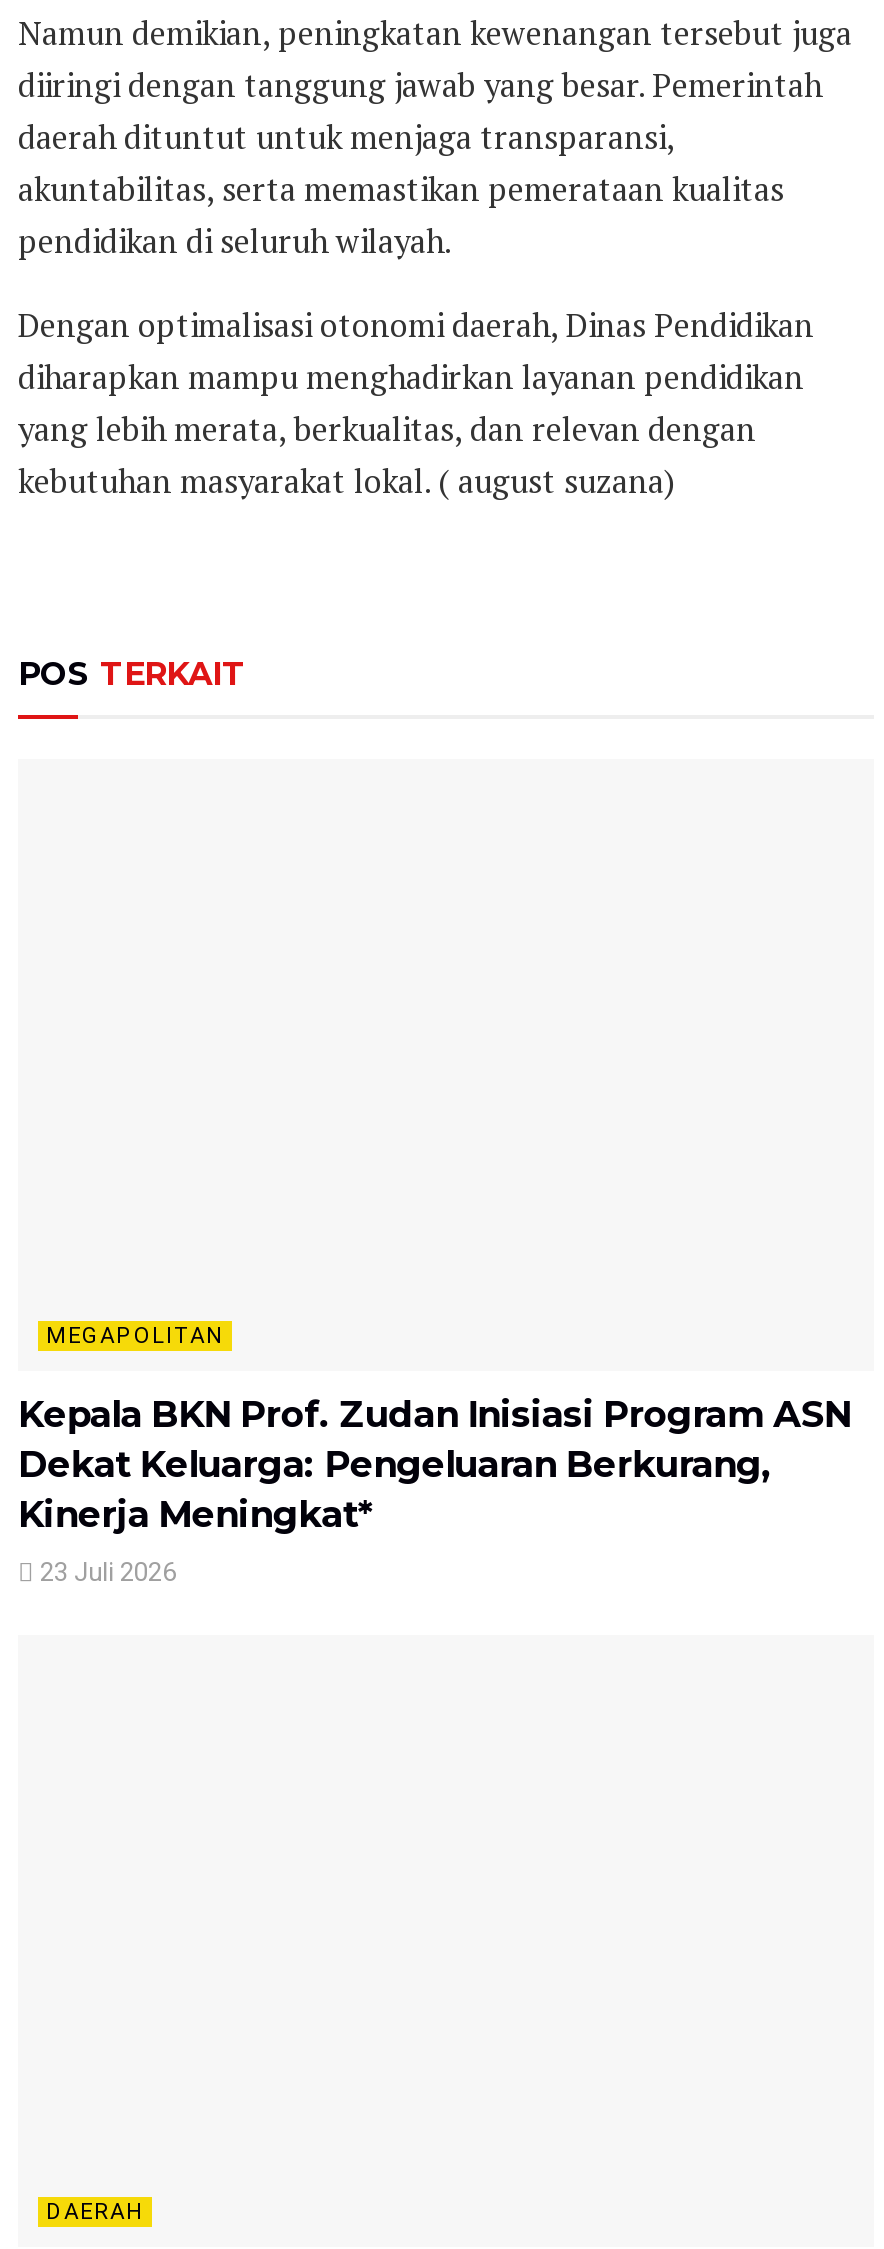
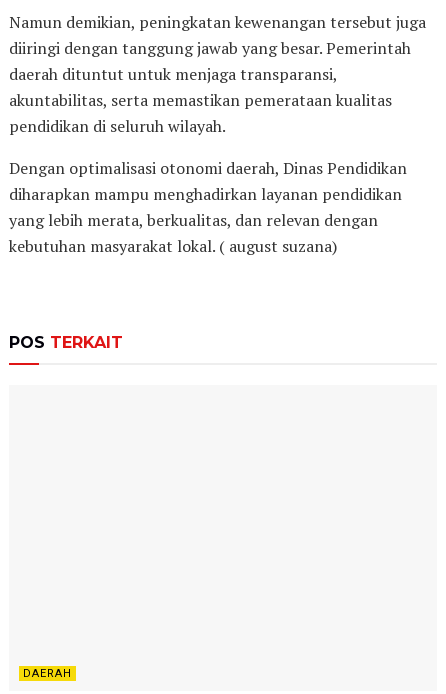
[18,1323,851,1587] MEGAPOLITAN | Kepala BKN Prof. Zudan Inisiasi Program ASN | Dekat Keluarga: Pengeluaran Berkurang, | Kinerja Meningkat* | 23 Juli 2026 -> none

